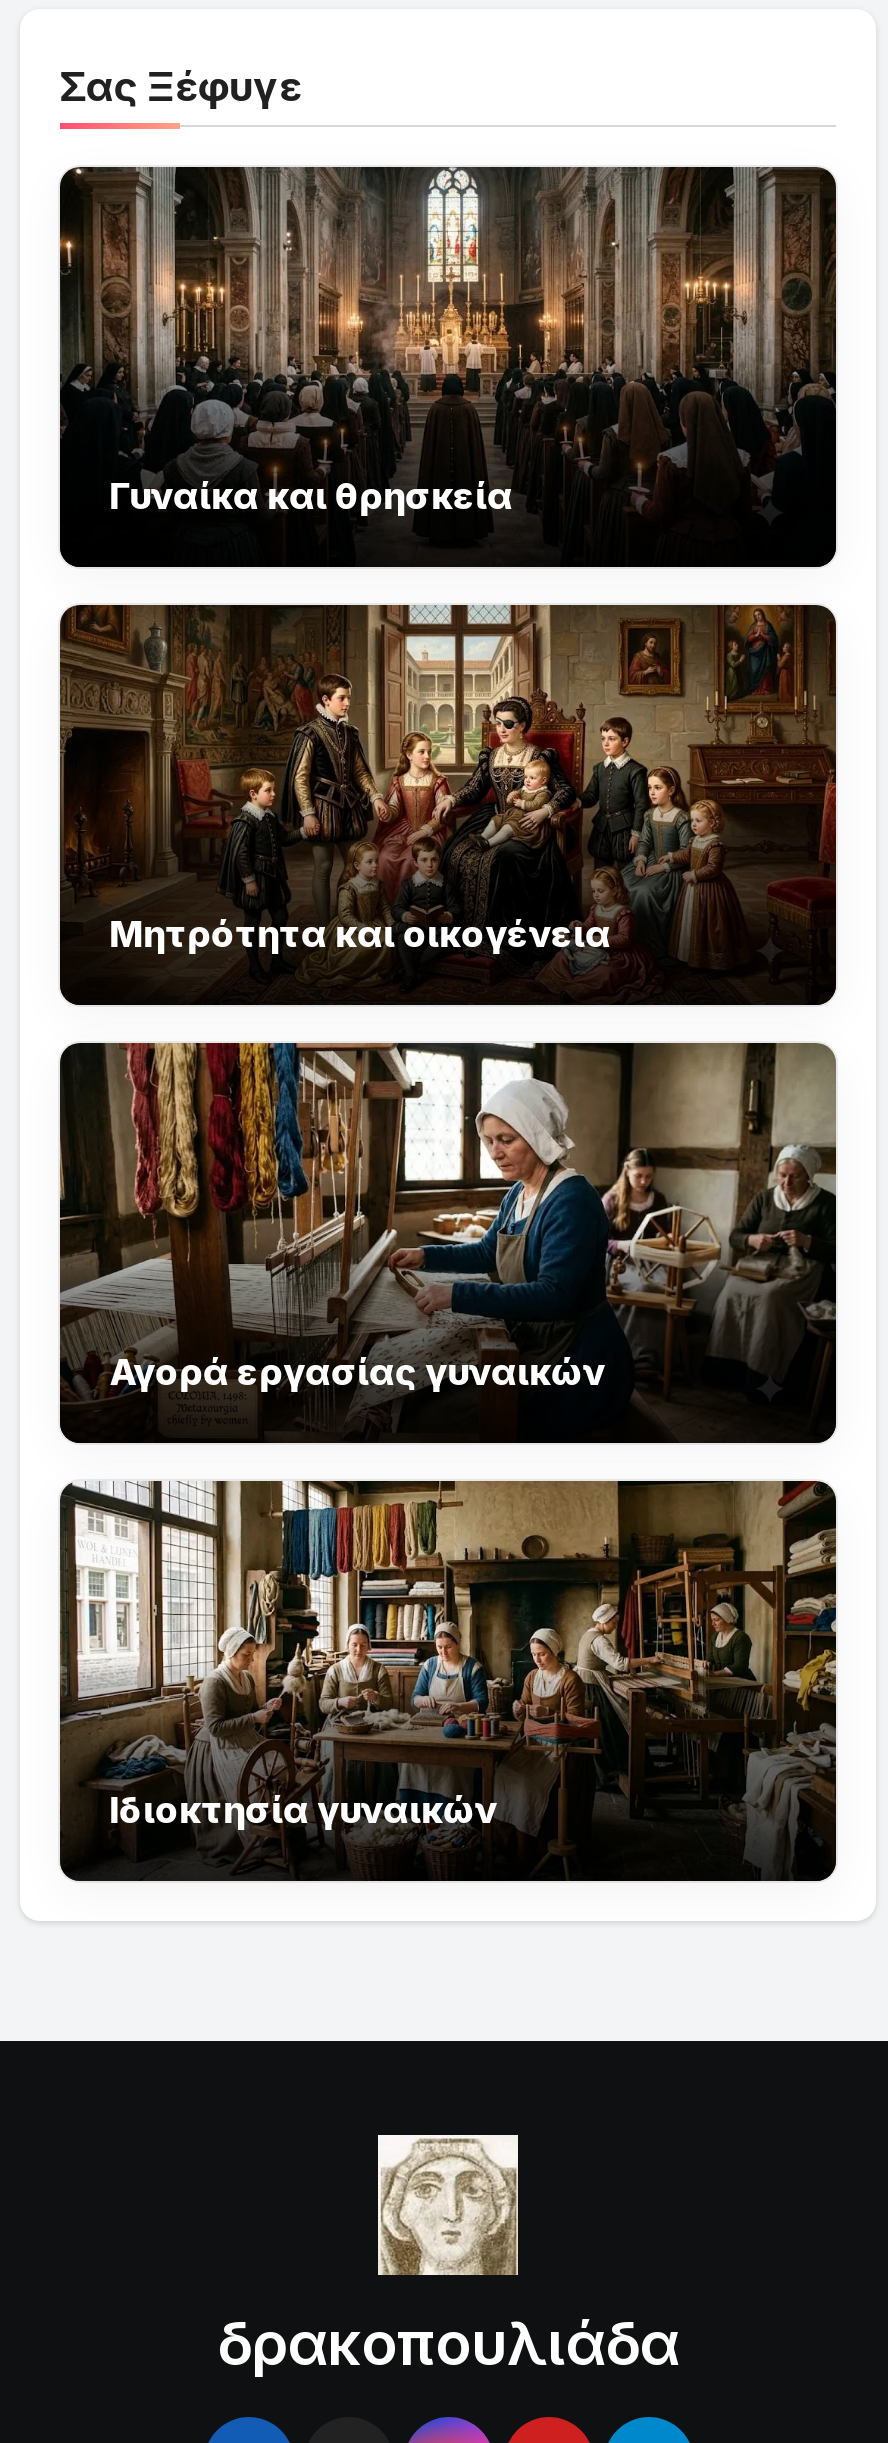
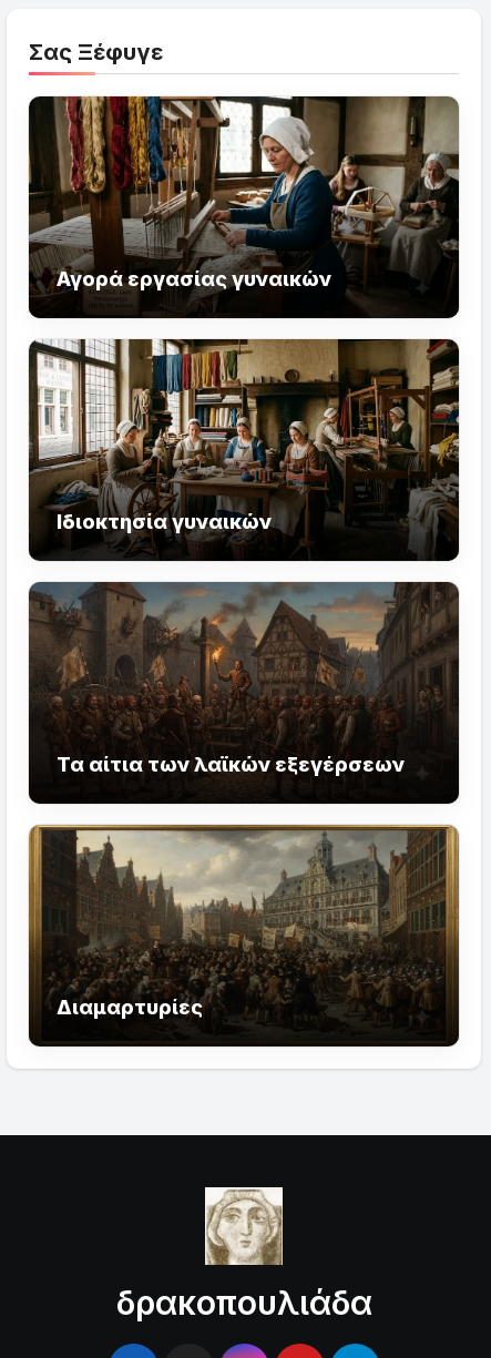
[58,165,836,517] [image] | Γυναίκα και θρησκεία -> none
[60,603,836,987] [image] | Μητρότητα και οικογένεια -> none
moved [56,1039,838,1832] -> [27,94,460,533]: [image] | Αγορά εργασίας γυναικών | Ιδιοκτησία γυναικών
none -> [28,824,460,1020] [image] | Διαμαρτυρίες
none -> [29,581,459,776] [image] | Τα αίτια των λαϊκών εξεγέρσεων

